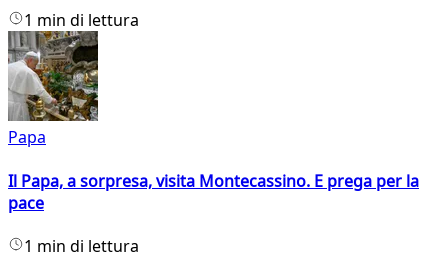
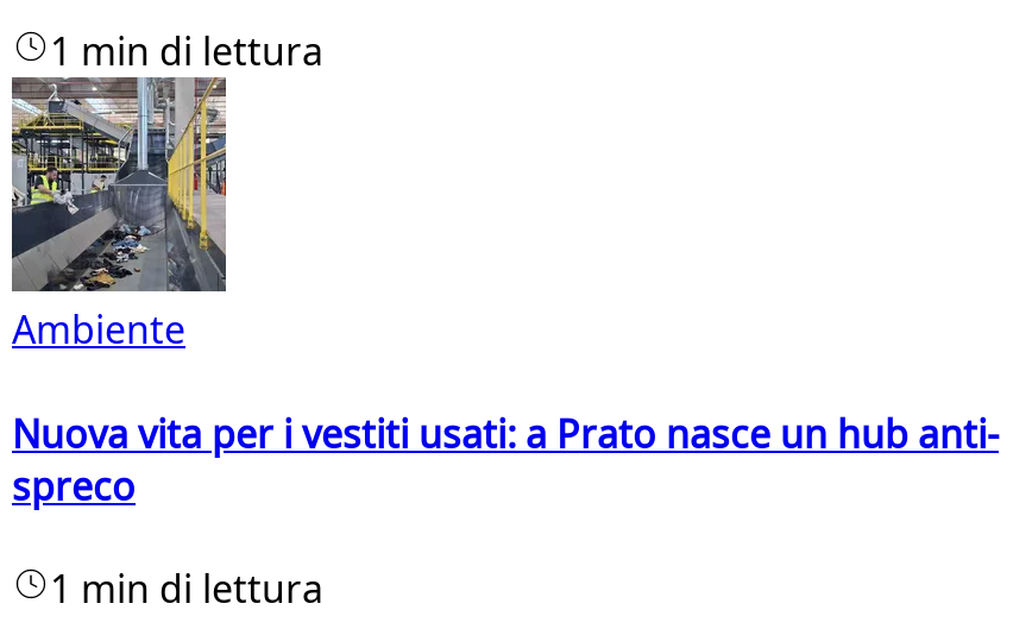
[8,33,99,148] [image] | Papa -> [12,80,228,356] [image] | Ambiente
[8,169,419,213] Il Papa, a sorpresa, visita Montecassino. E prega per la | pace -> [12,407,999,511] Nuova vita per i vestiti usati: a Prato nasce un hub anti- | spreco

